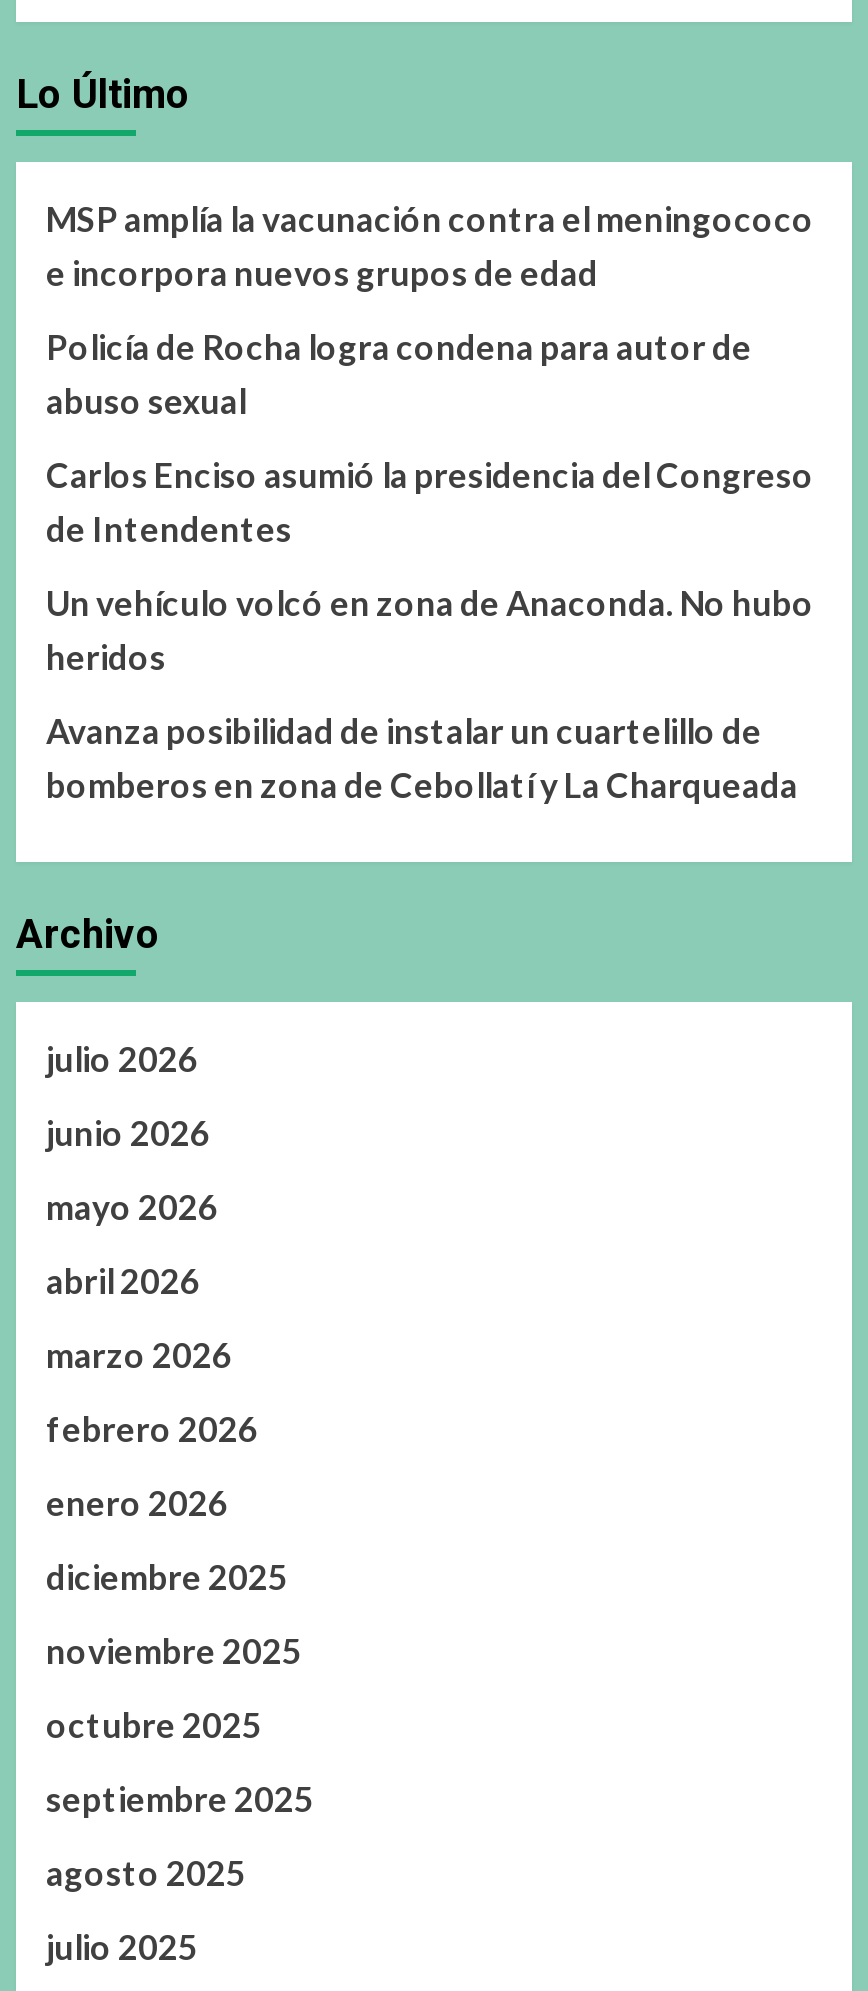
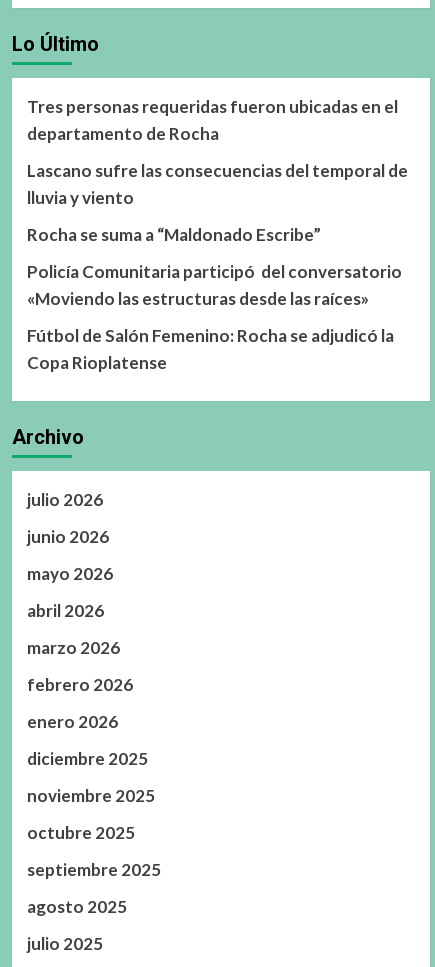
[46,198,814,294] MSP amplía la vacunación contra el meningococo | e incorpora nuevos grupos de edad -> [27,96,398,144] Tres personas requeridas fueron ubicadas en el | departamento de Rocha
[46,326,752,422] Policía de Rocha logra condena para autor de | abuso sexual -> [27,160,408,208] Lascano sufre las consecuencias del temporal de | lluvia y viento
[46,454,814,550] Carlos Enciso asumió la presidencia del Congreso | de Intendentes -> [27,224,321,245] Rocha se suma a “Maldonado Escribe”
[46,582,814,678] Un vehículo volcó en zona de Anaconda. No hubo | heridos -> [27,261,402,309] Policía Comunitaria participó del conversatorio | «Moviendo las estructuras desde las raíces»
[46,710,798,806] Avanza posibilidad de instalar un cuartelillo de | bomberos en zona de Cebollatí y La Charqueada -> [27,325,394,373] Fútbol de Salón Femenino: Rocha se adjudicó la | Copa Rioplatense

